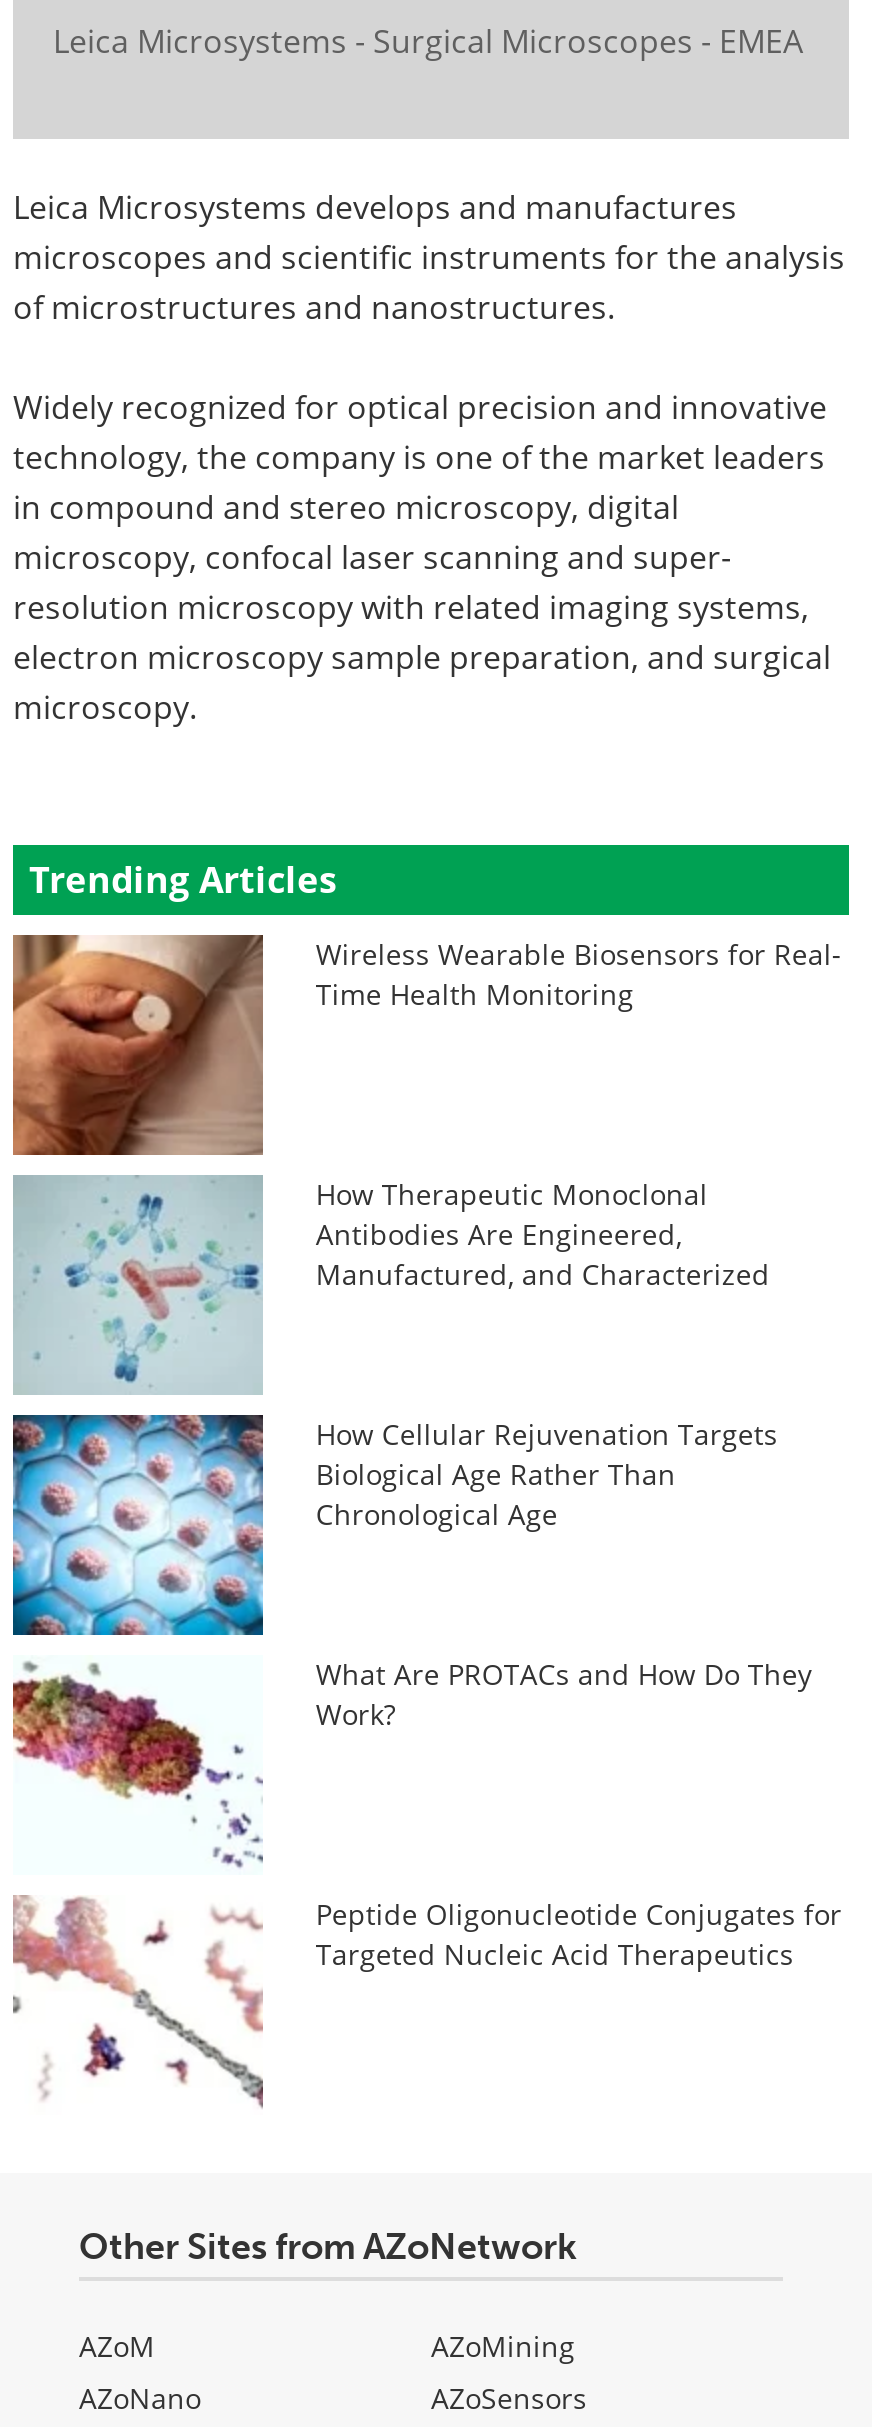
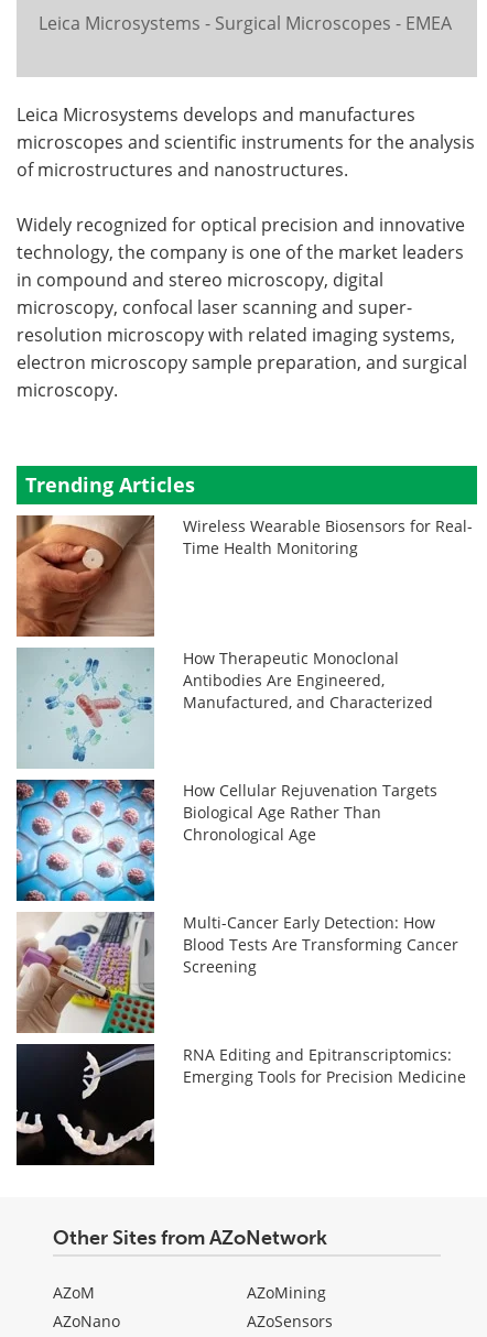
[11,1655,812,1875] [image] | What Are PROTACs and How Do They | Work? -> [15,911,459,1034] [image] | Multi-Cancer Early Detection: How | Blood Tests Are Transforming Cancer | Screening
[13,1895,842,2115] [image] | Peptide Oligonucleotide Conjugates for | Targeted Nucleic Acid Therapeutics -> [15,1043,466,1166] [image] | RNA Editing and Epitranscriptomics: | Emerging Tools for Precision Medicine

